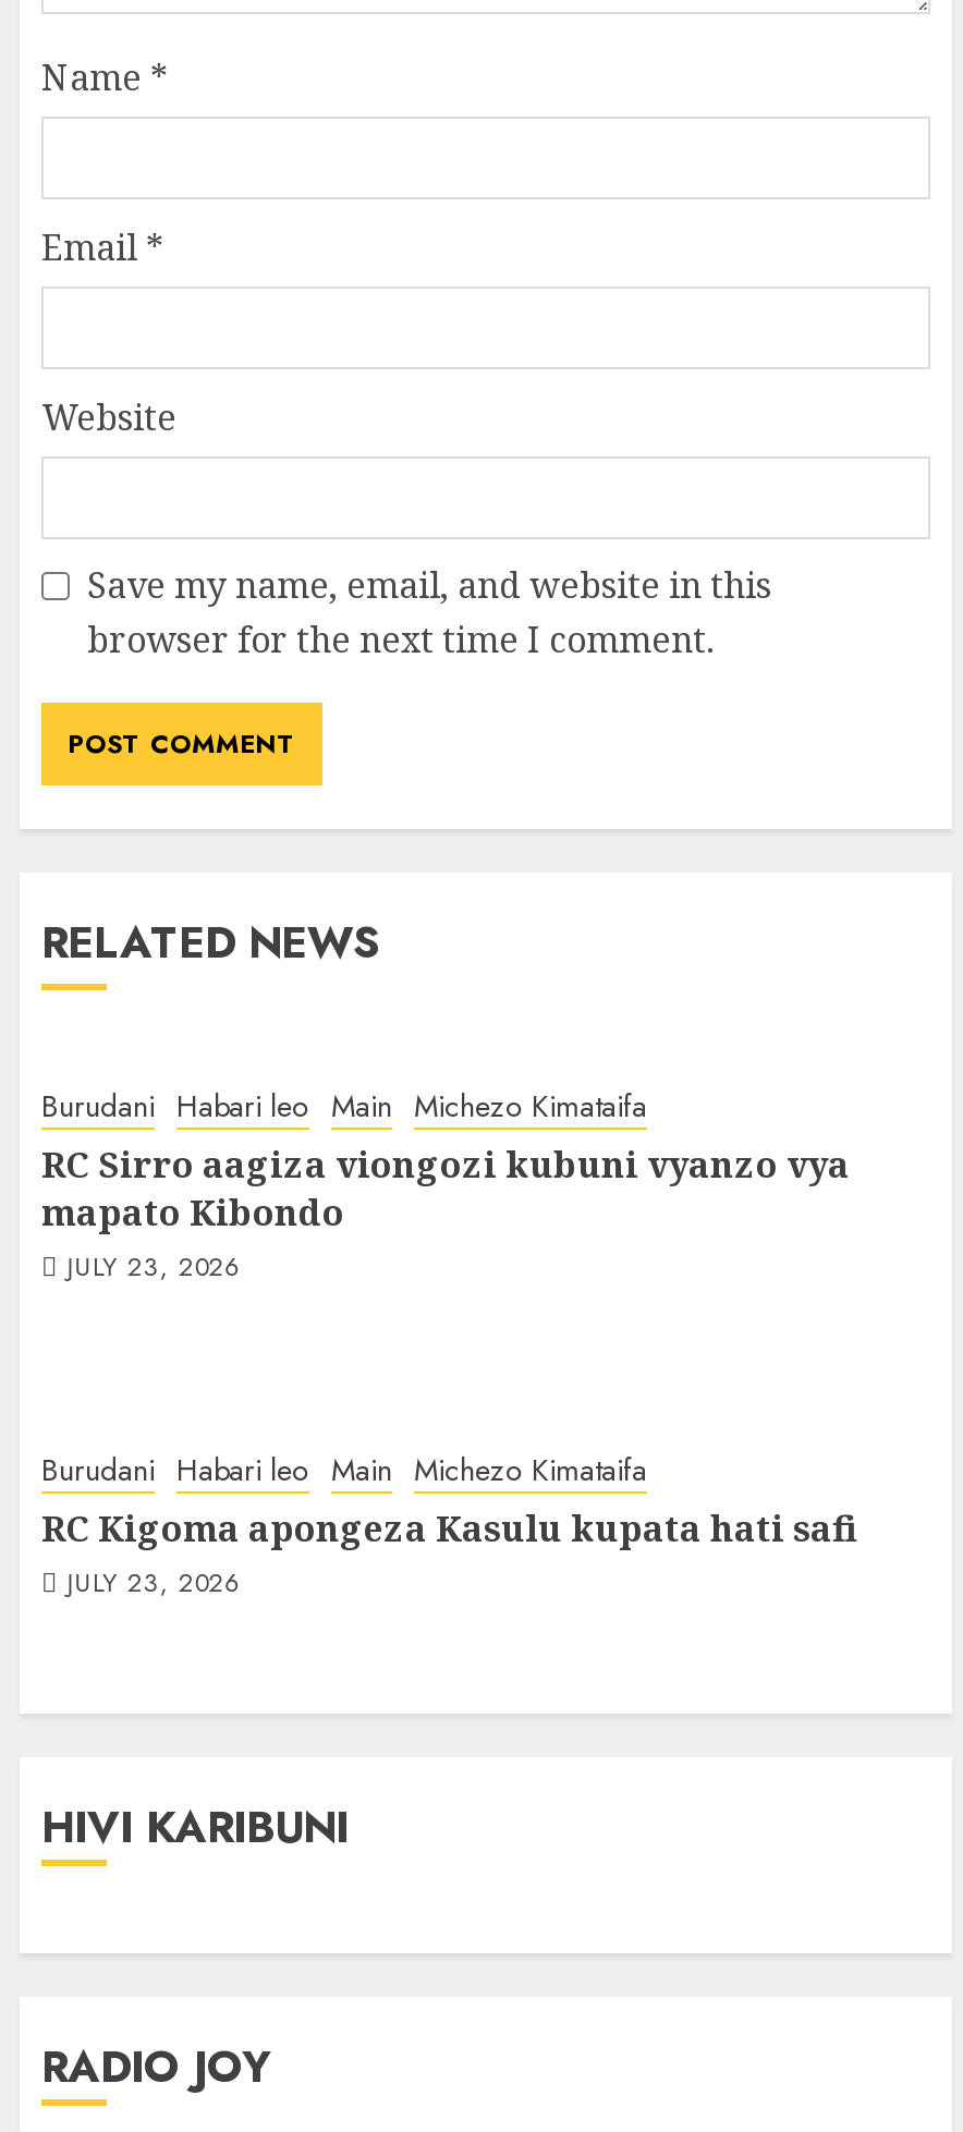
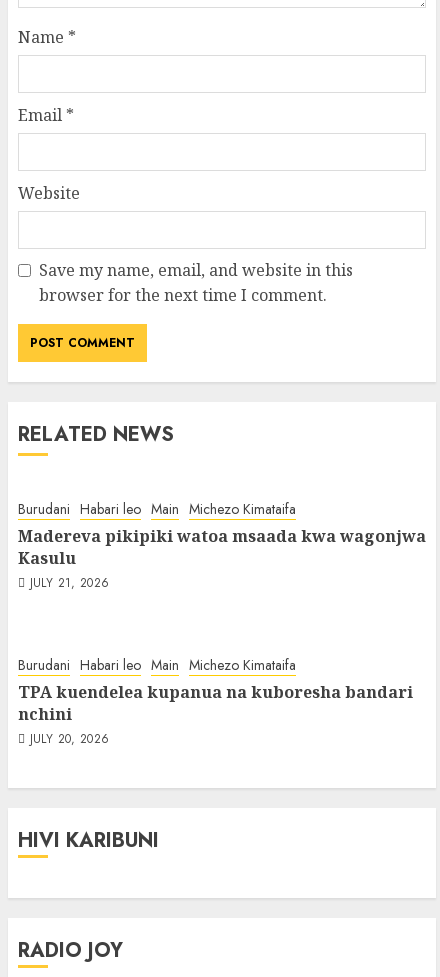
[41,1141,850,1287] RC Sirro aagiza viongozi kubuni vyanzo vya | mapato Kibondo | JULY 23, 2026 -> [18,525,426,592] Madereva pikipiki watoa msaada kwa wagonjwa | Kasulu | JULY 21, 2026
[41,1504,858,1603] RC Kigoma apongeza Kasulu kupata hati safi | JULY 23, 2026 -> [18,681,413,748] TPA kuendelea kupanua na kuboresha bandari | nchini | JULY 20, 2026

